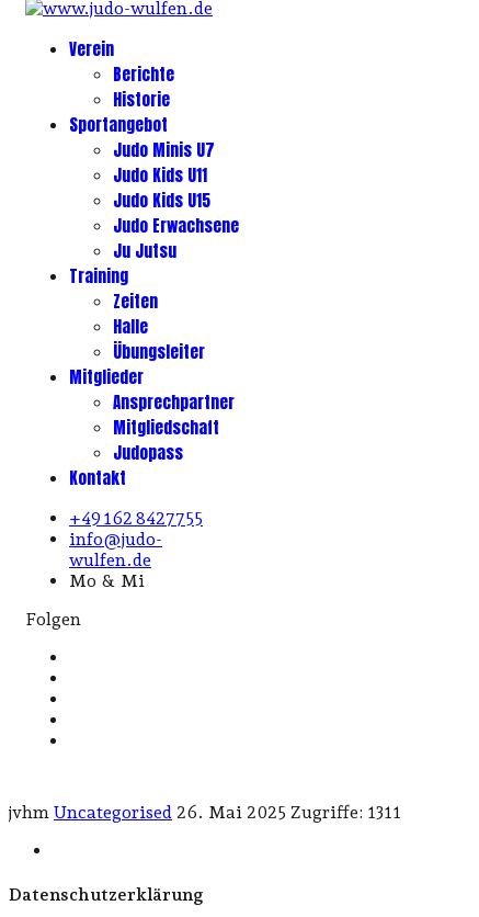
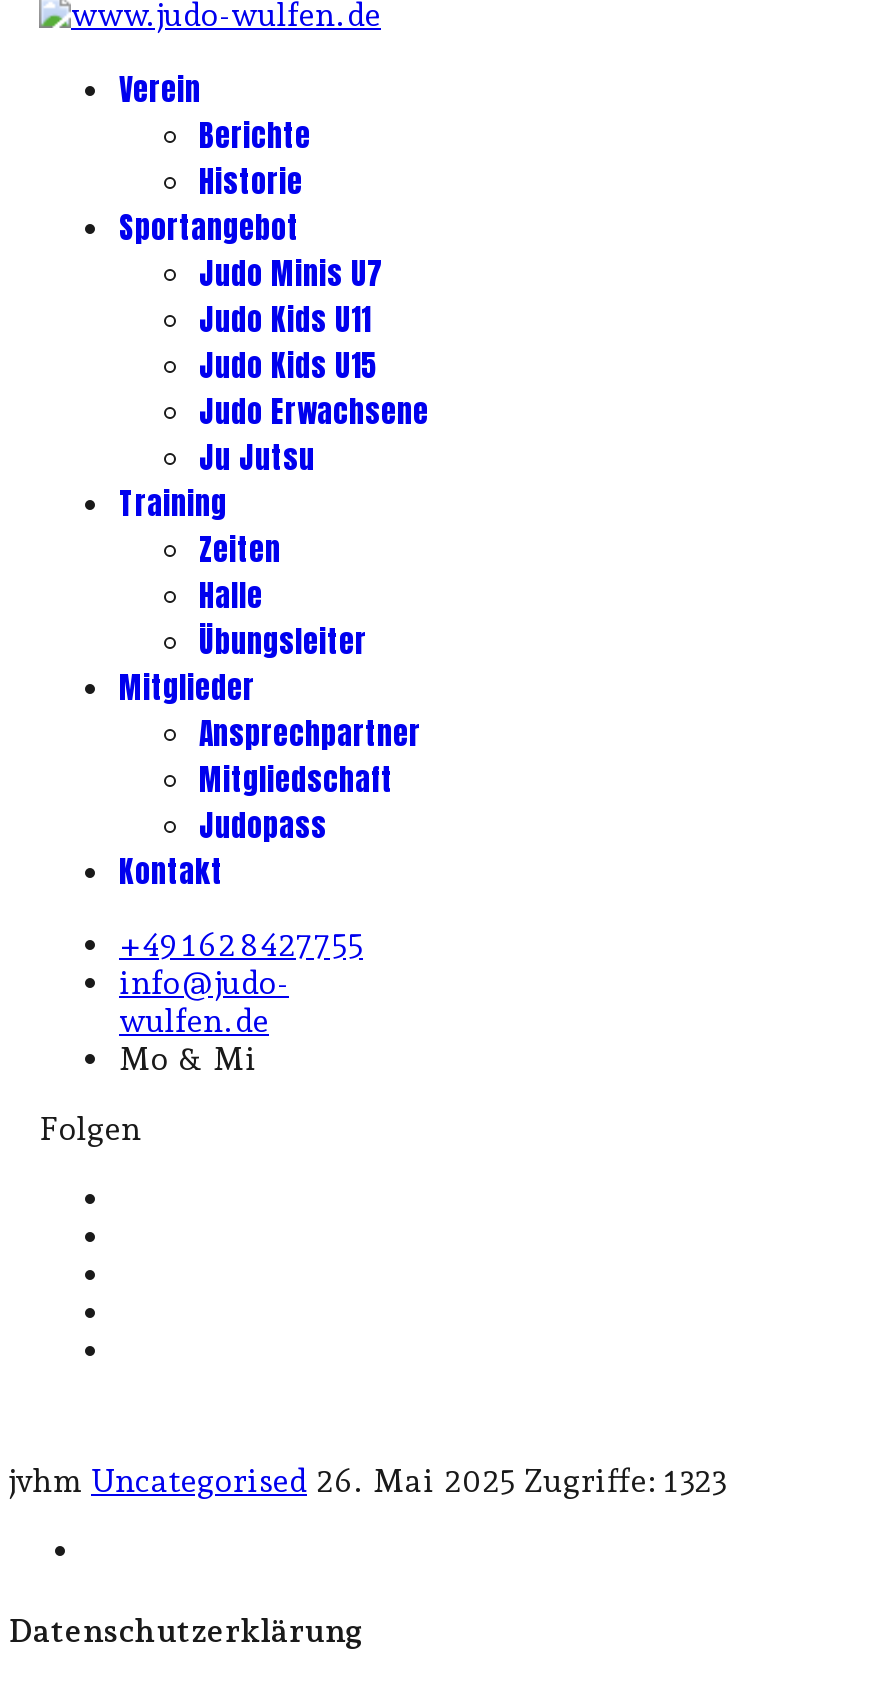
[9,802,401,823] jvhm Uncategorised 26. Mai 2025 Zugriffe: 1311 -> [9,1462,725,1500] jvhm Uncategorised 26. Mai 2025 Zugriffe: 1323

